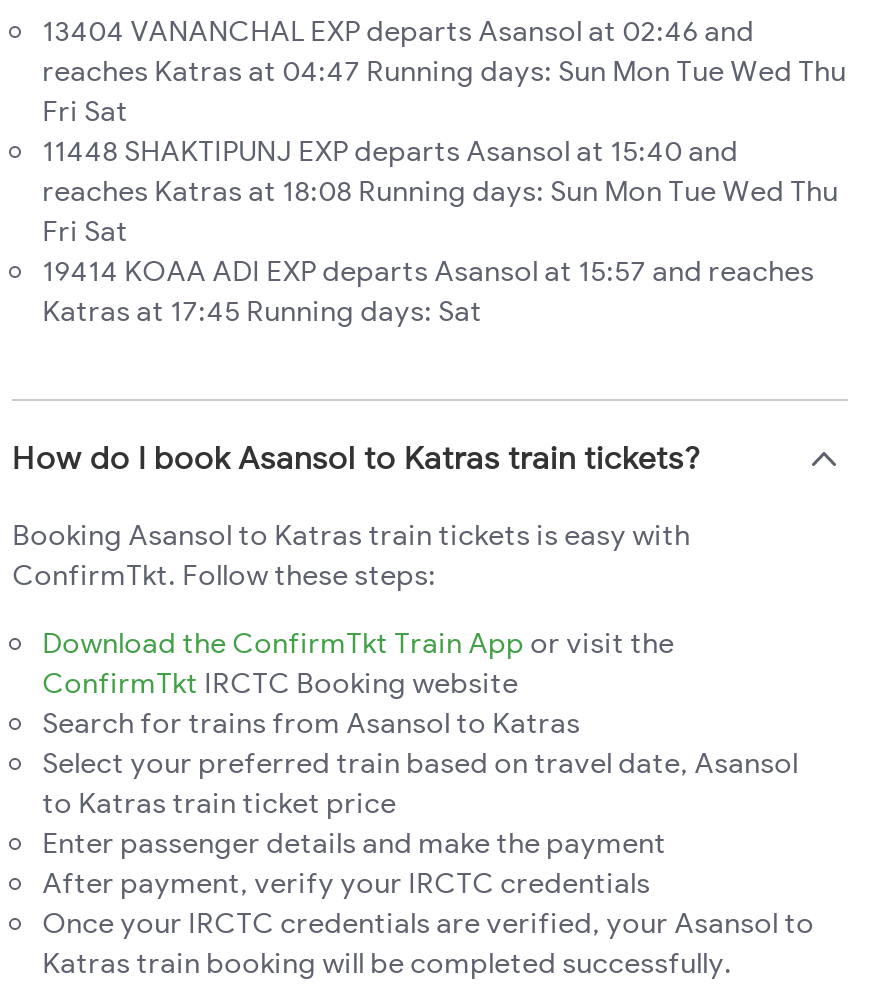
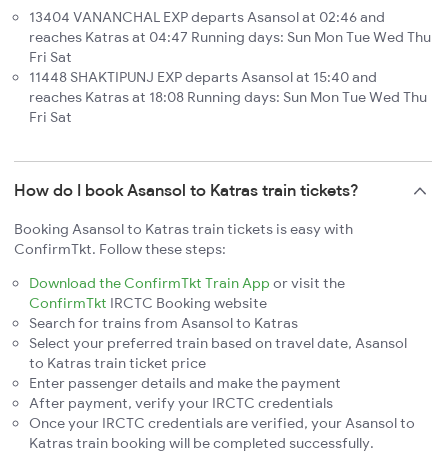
[42,253,814,329] 19414 KOAA ADI EXP departs Asansol at 15:57 and reaches | Katras at 17:45 Running days: Sat -> none

